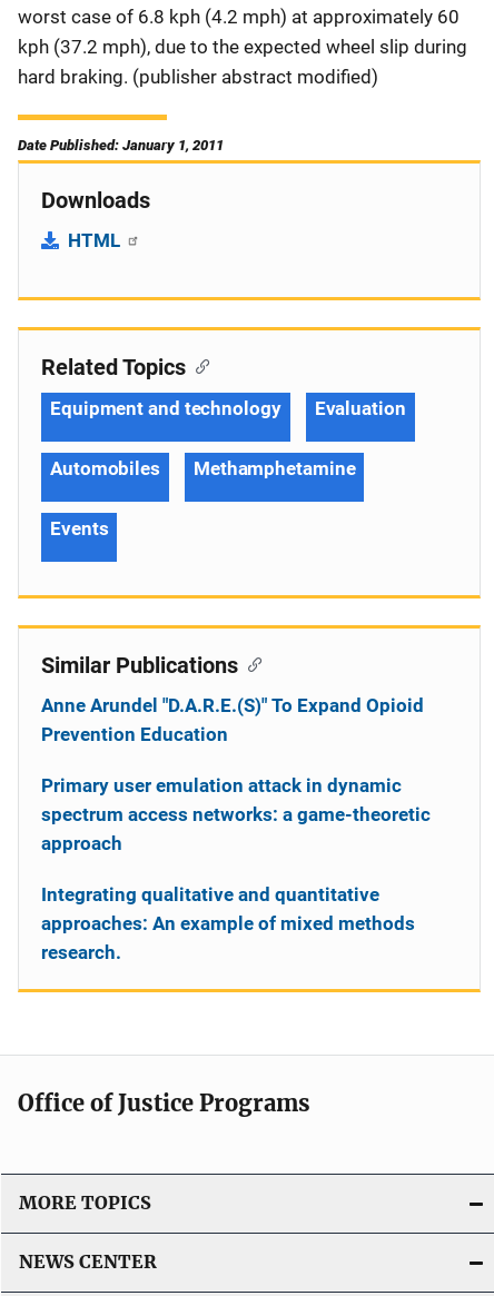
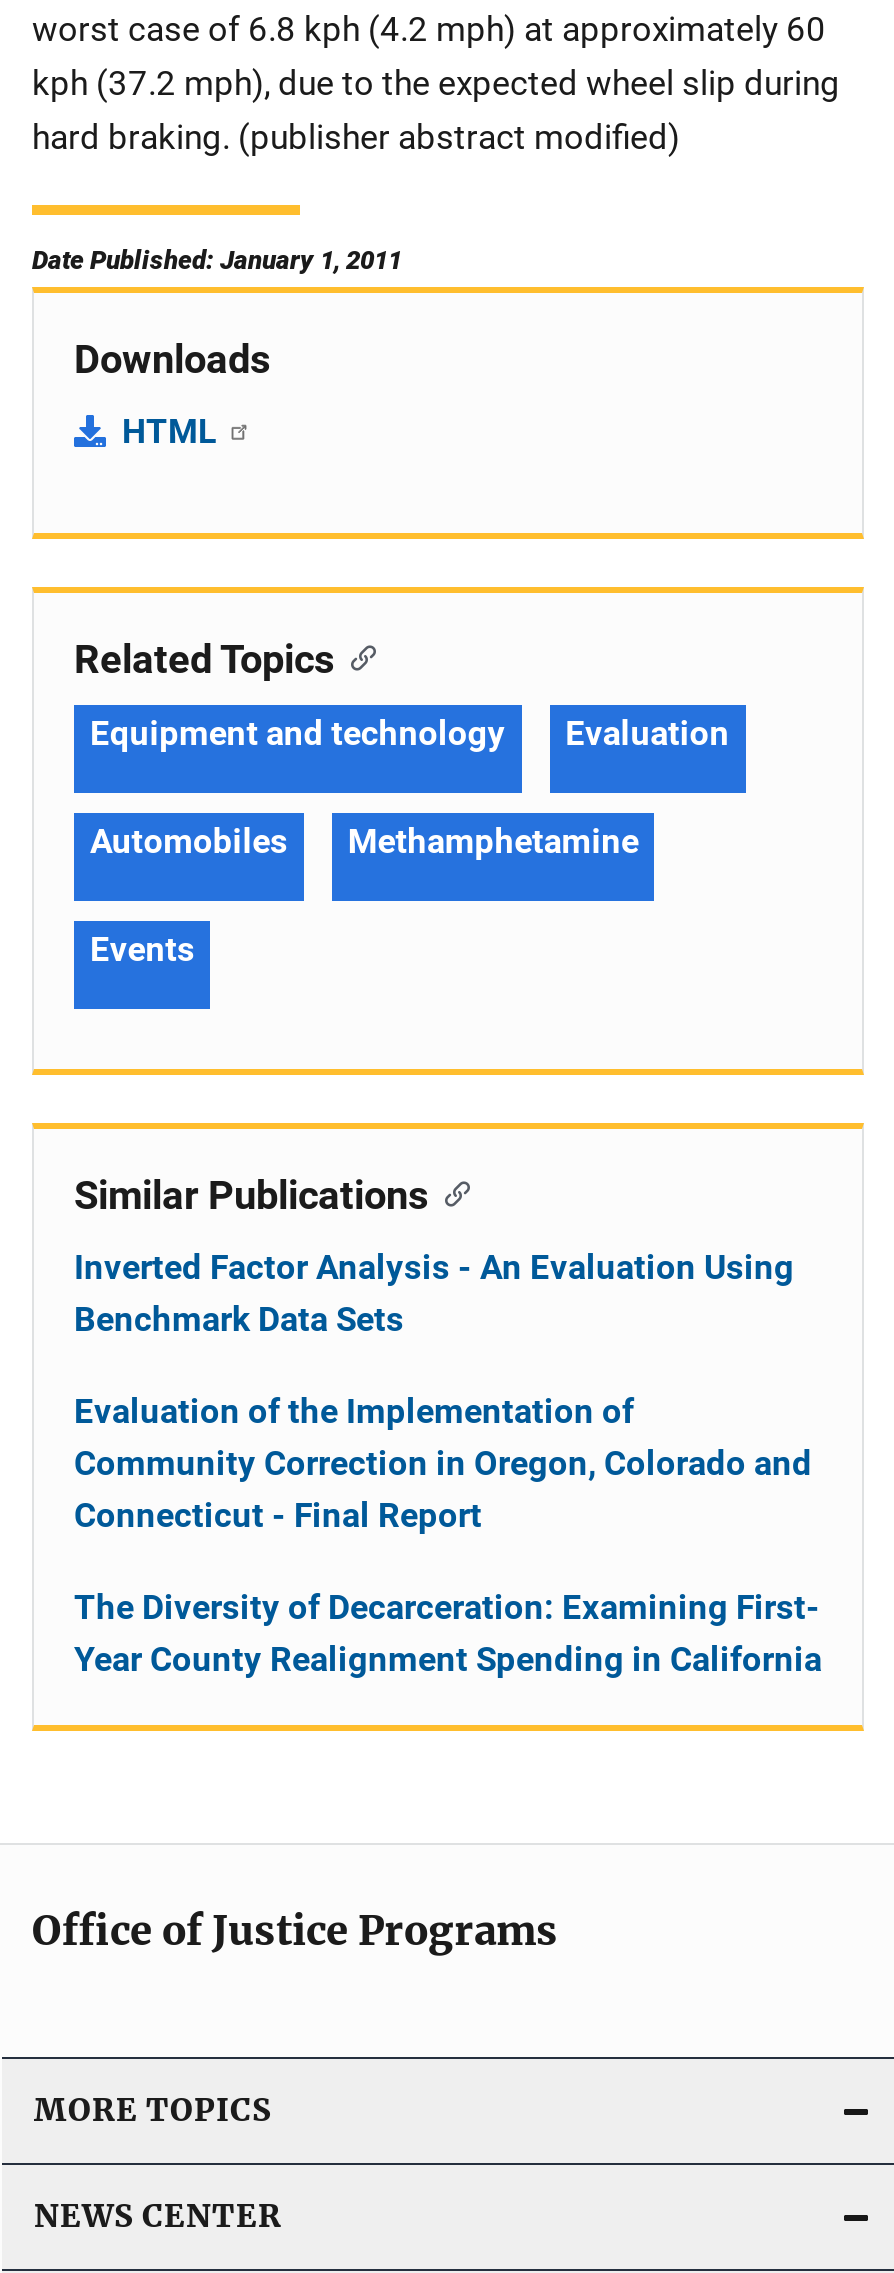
[41,694,424,745] Anne Arundel "D.A.R.E.(S)" To Expand Opioid | Prevention Education -> [74,1247,794,1339] Inverted Factor Analysis - An Evaluation Using | Benchmark Data Sets
[41,774,431,854] Primary user emulation attack in dynamic | spectrum access networks: a game-theoretic | approach -> [74,1391,812,1535] Evaluation of the Implementation of | Community Correction in Oregon, Colorado and | Connecticut - Final Report
[41,883,415,963] Integrating qualitative and quantitative | approaches: An example of mixed methods | research. -> [74,1587,822,1679] The Diversity of Decarceration: Examining First- | Year County Realignment Spending in California

